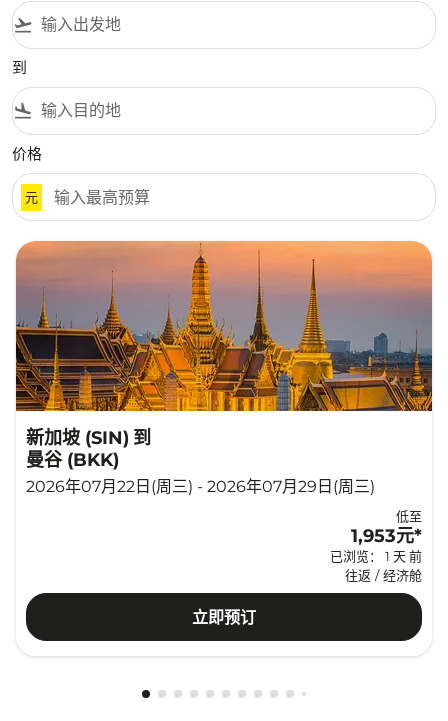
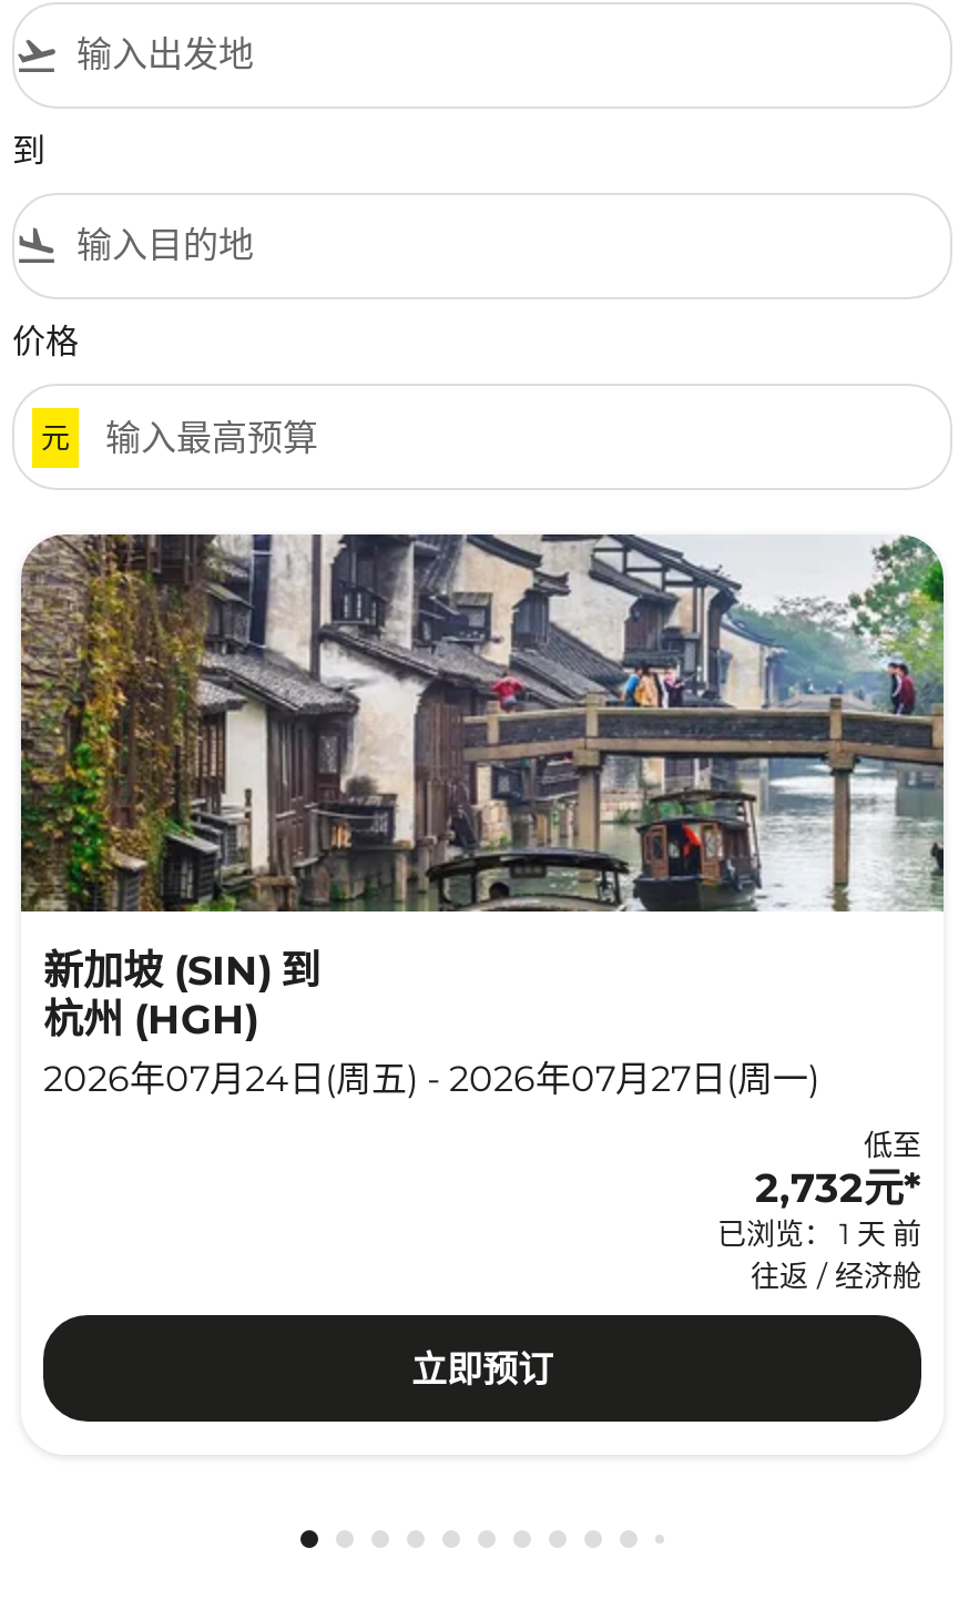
[16,240,433,496] [image] | 曼谷 (BKK) | 2026年07月22日(周三) - 2026年07月29日(周三) -> [21,532,946,1100] [image] | 杭州 (HGH) | 2026年07月24日(周五) - 2026年07月27日(周一)
[351,525,422,547] 1,953元* -> [755,1164,921,1213] 2,732元*

